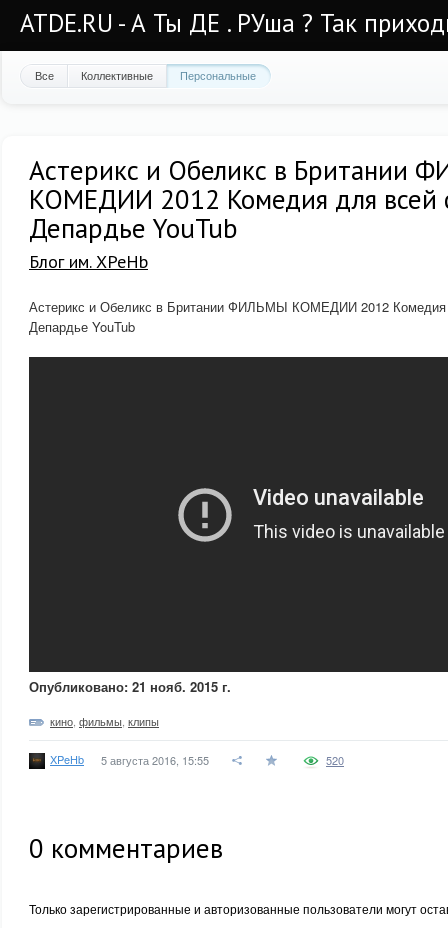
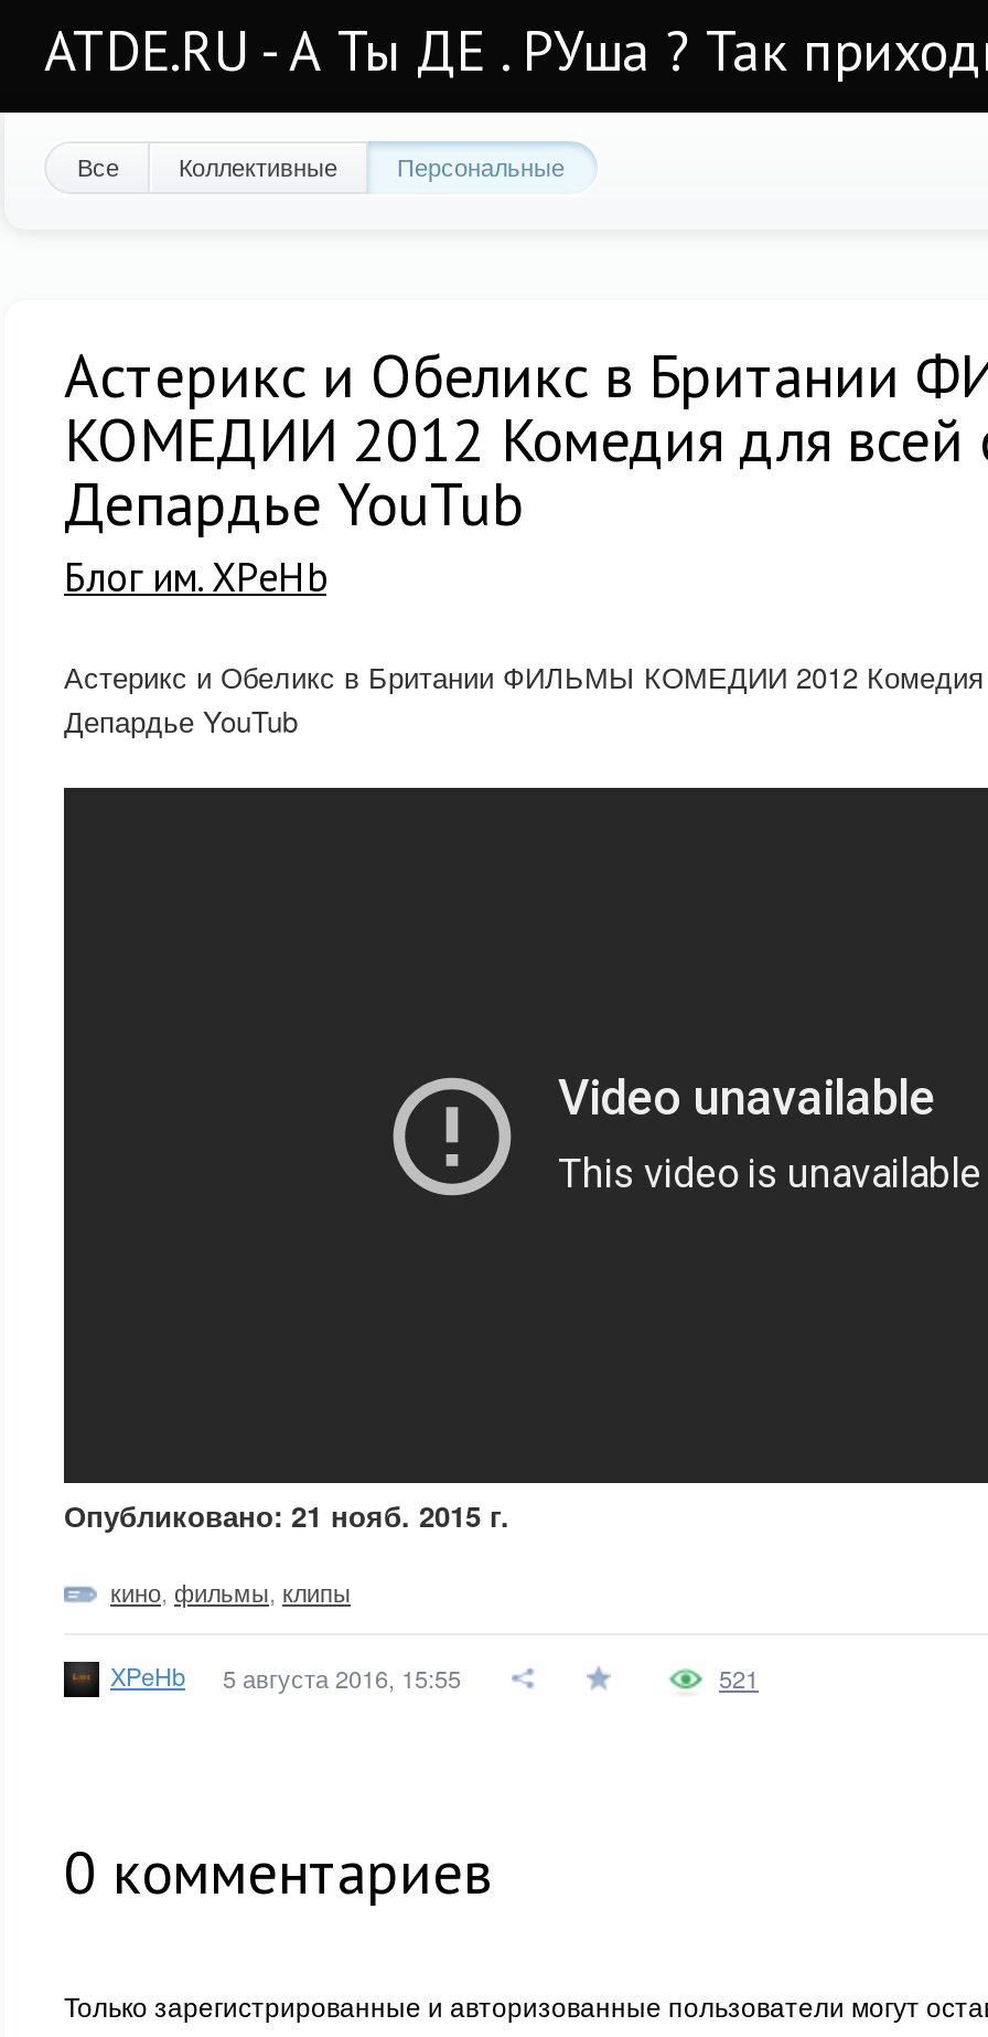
[326,752,344,768] 520 -> [719,1660,759,1695] 521

